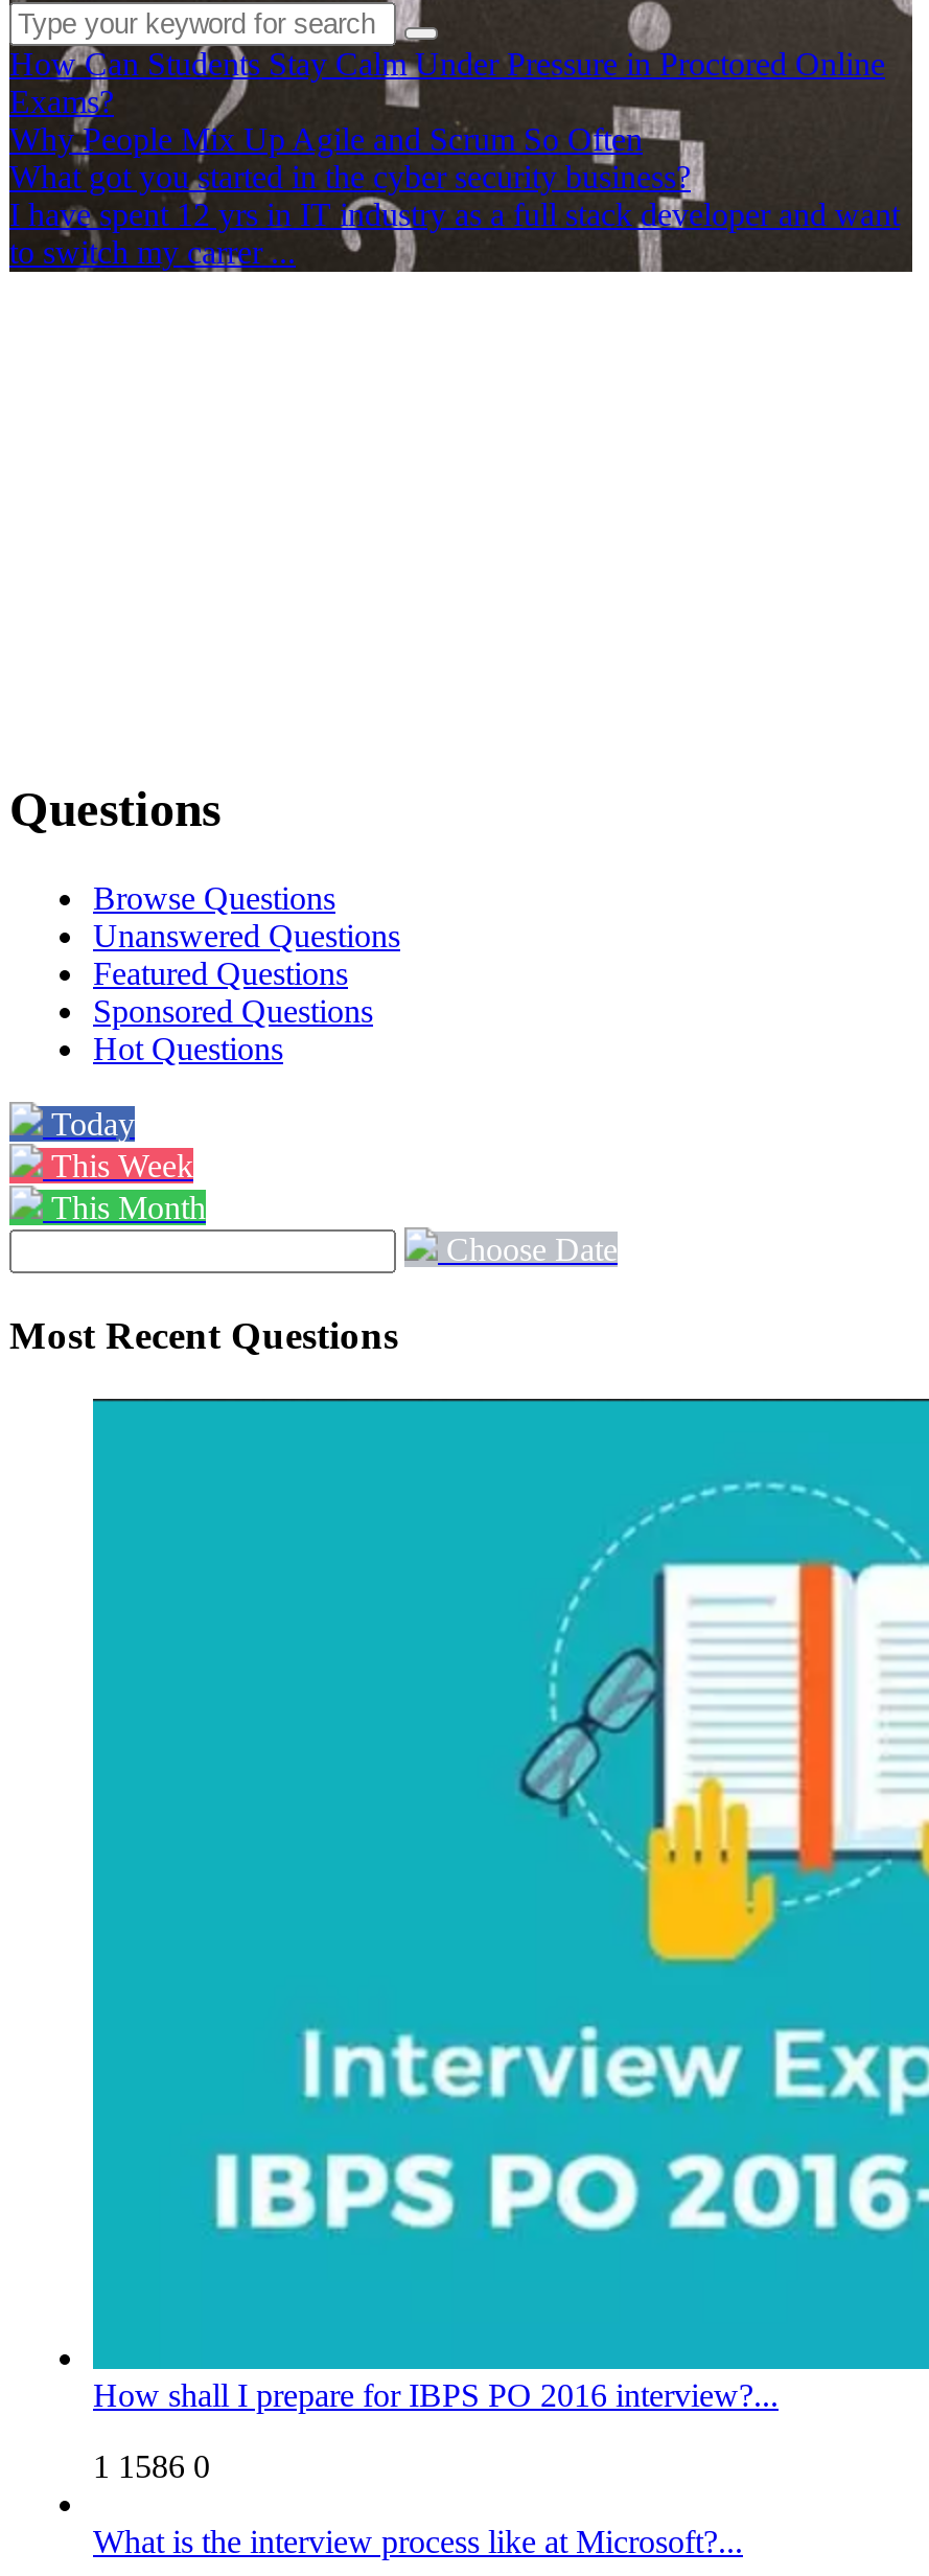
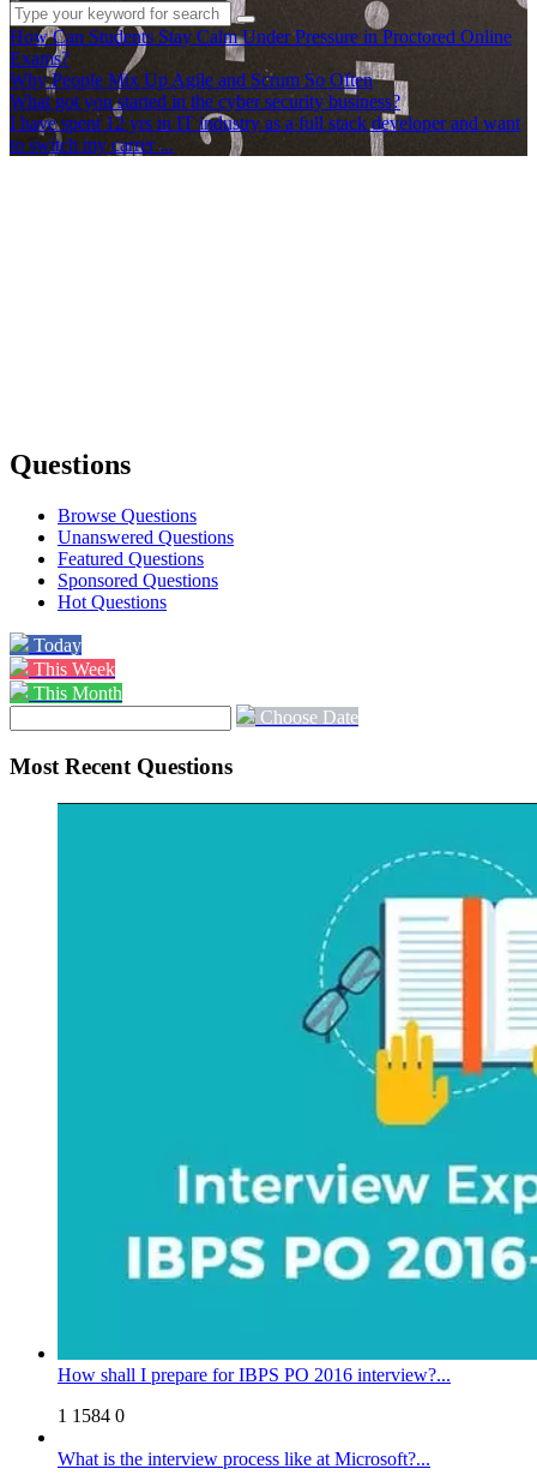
[93,2448,210,2483] 1 1586 0 -> [58,1405,125,1425] 1 1584 0

